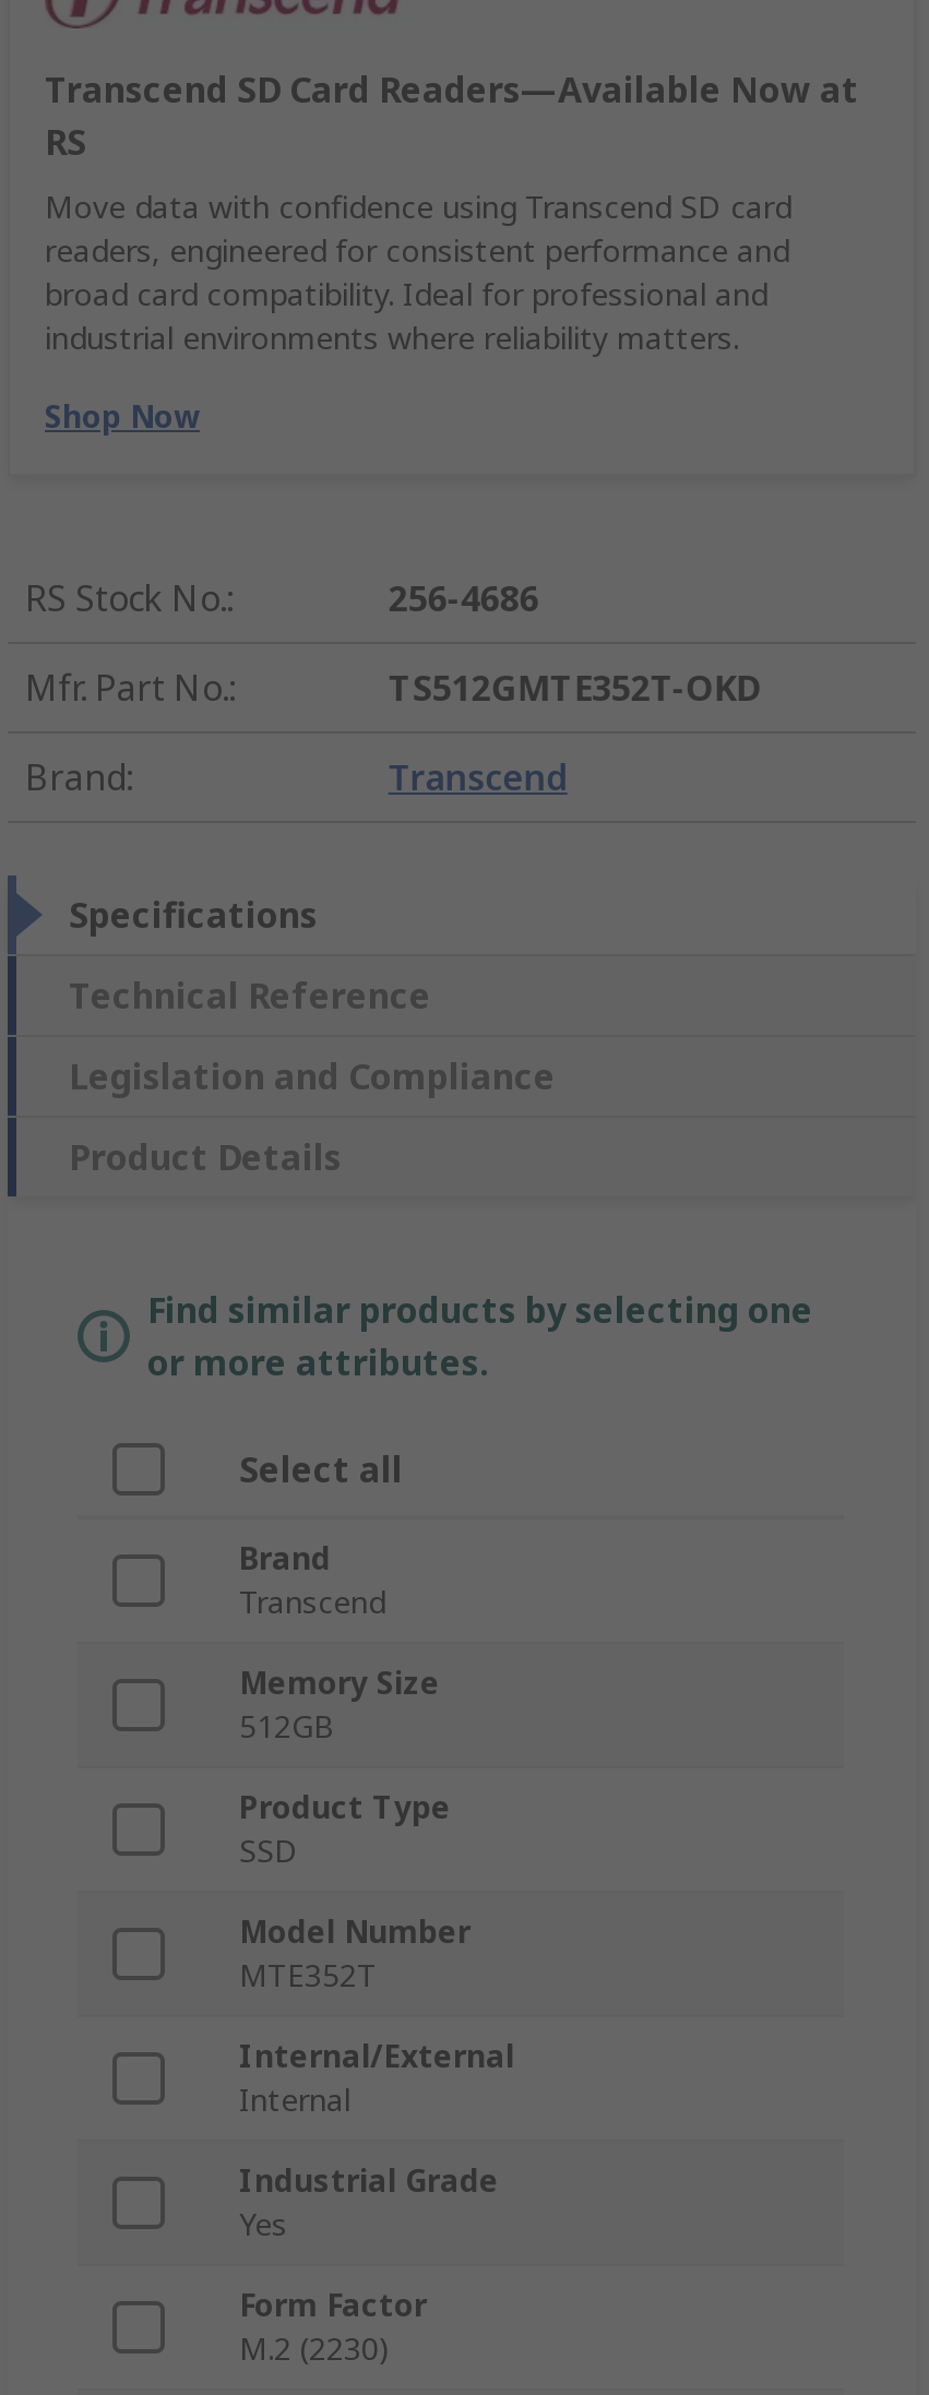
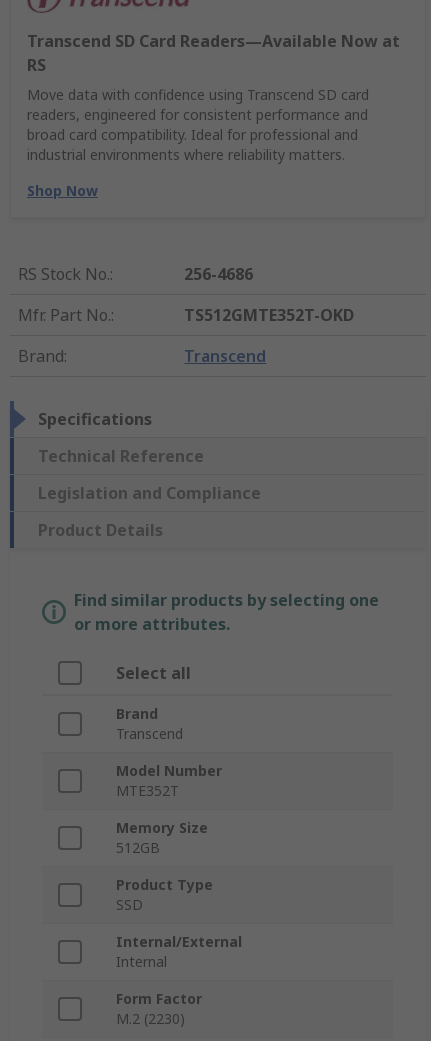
moved [239,1663,451,1872] -> [116,818,213,914]: Memory Size | 512GB | Product Type | SSD
moved [239,1911,471,1997] -> [116,761,222,800]: Model Number | MTE352T
[239,2160,499,2245] Industrial Grade | Yes -> none

